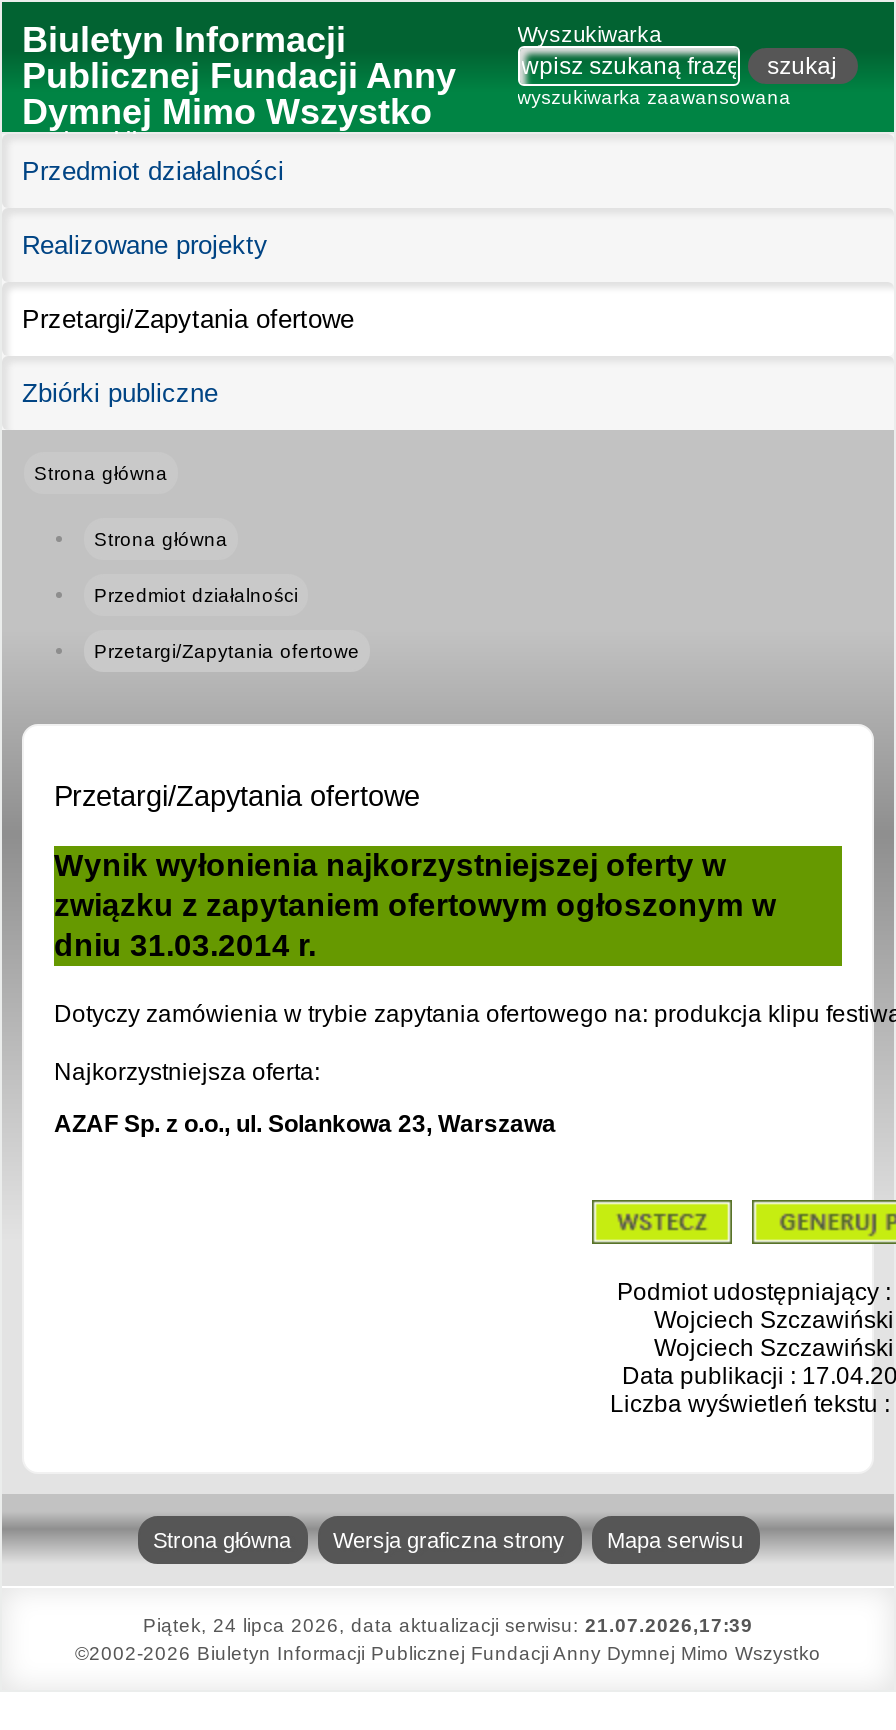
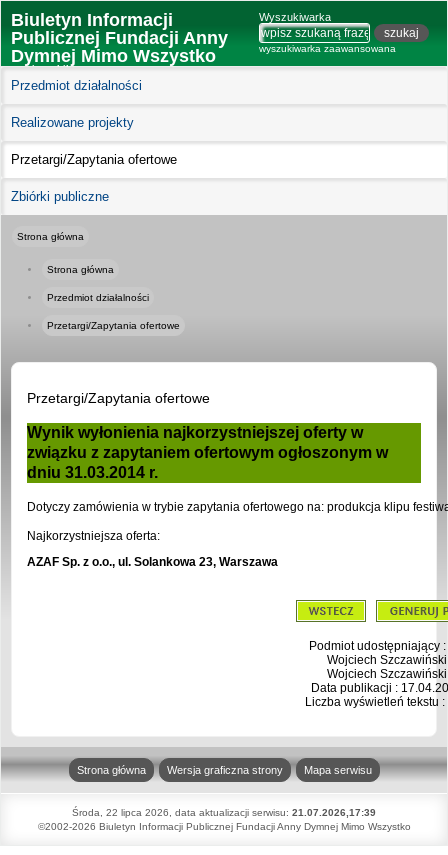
[143,1613,753,1635] Piątek, 24 lipca 2026, data aktualizacji serwisu: 21.07.2026,17:39 -> [72,806,376,817] Środa, 22 lipca 2026, data aktualizacji serwisu: 21.07.2026,17:39

